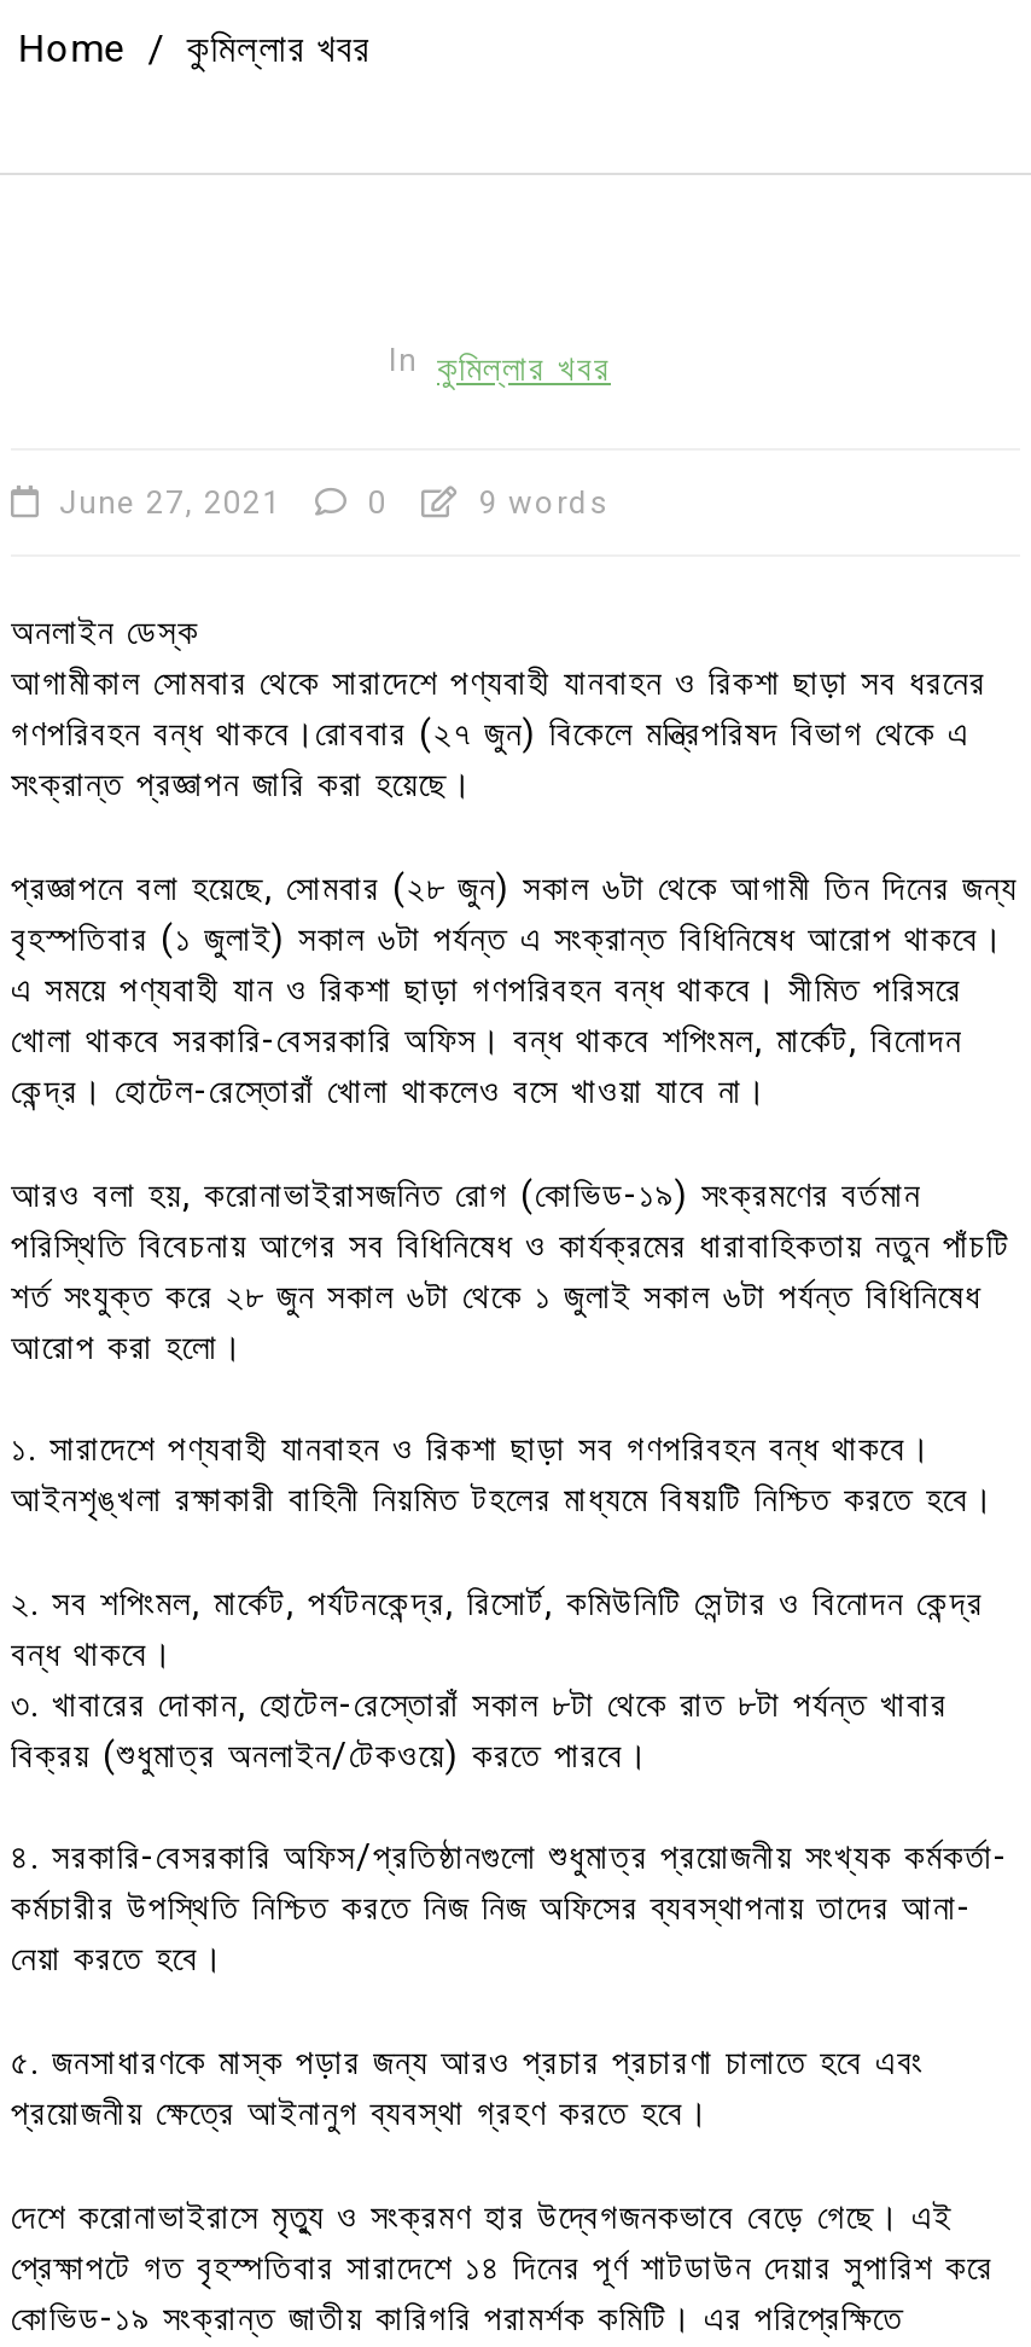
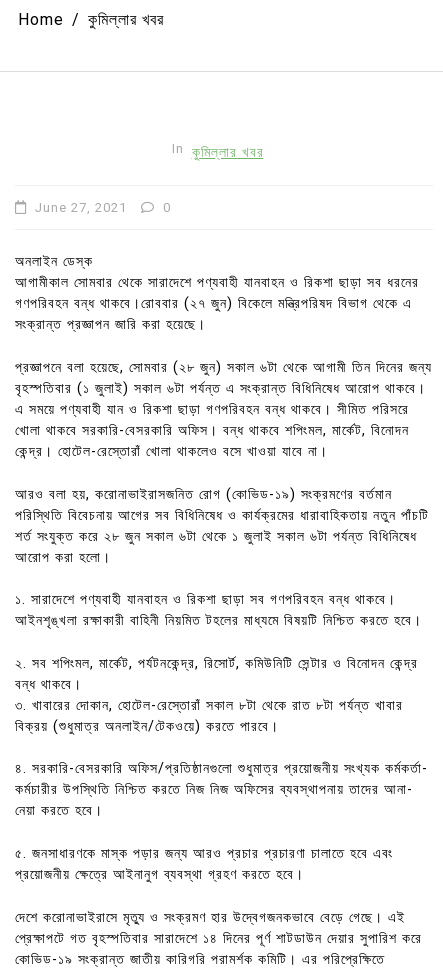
[470,484,610,520] 9 words -> none

